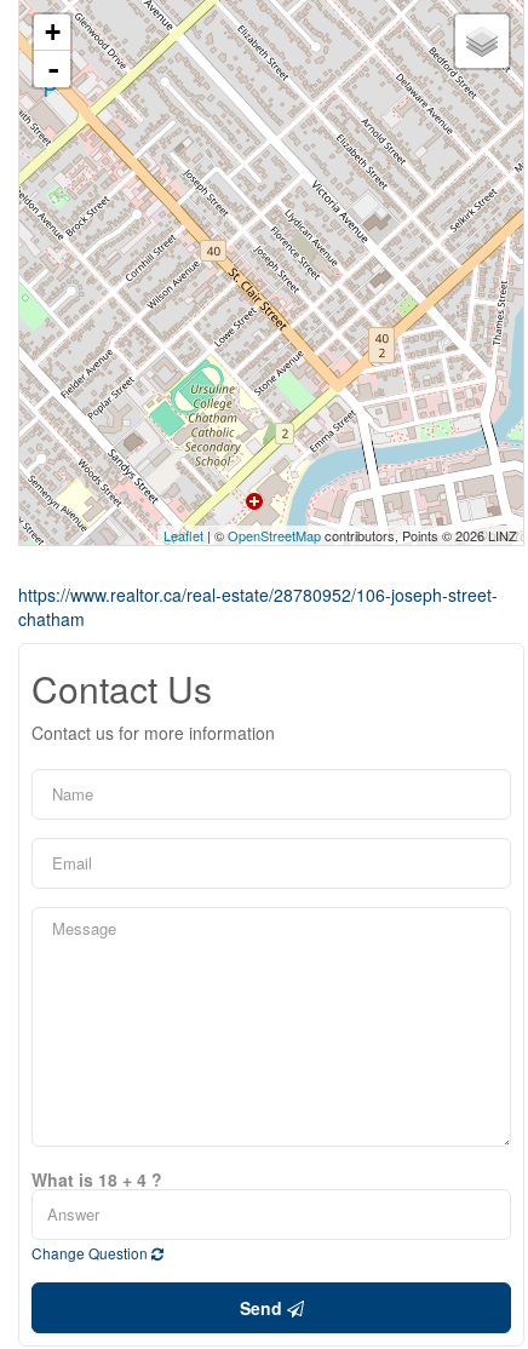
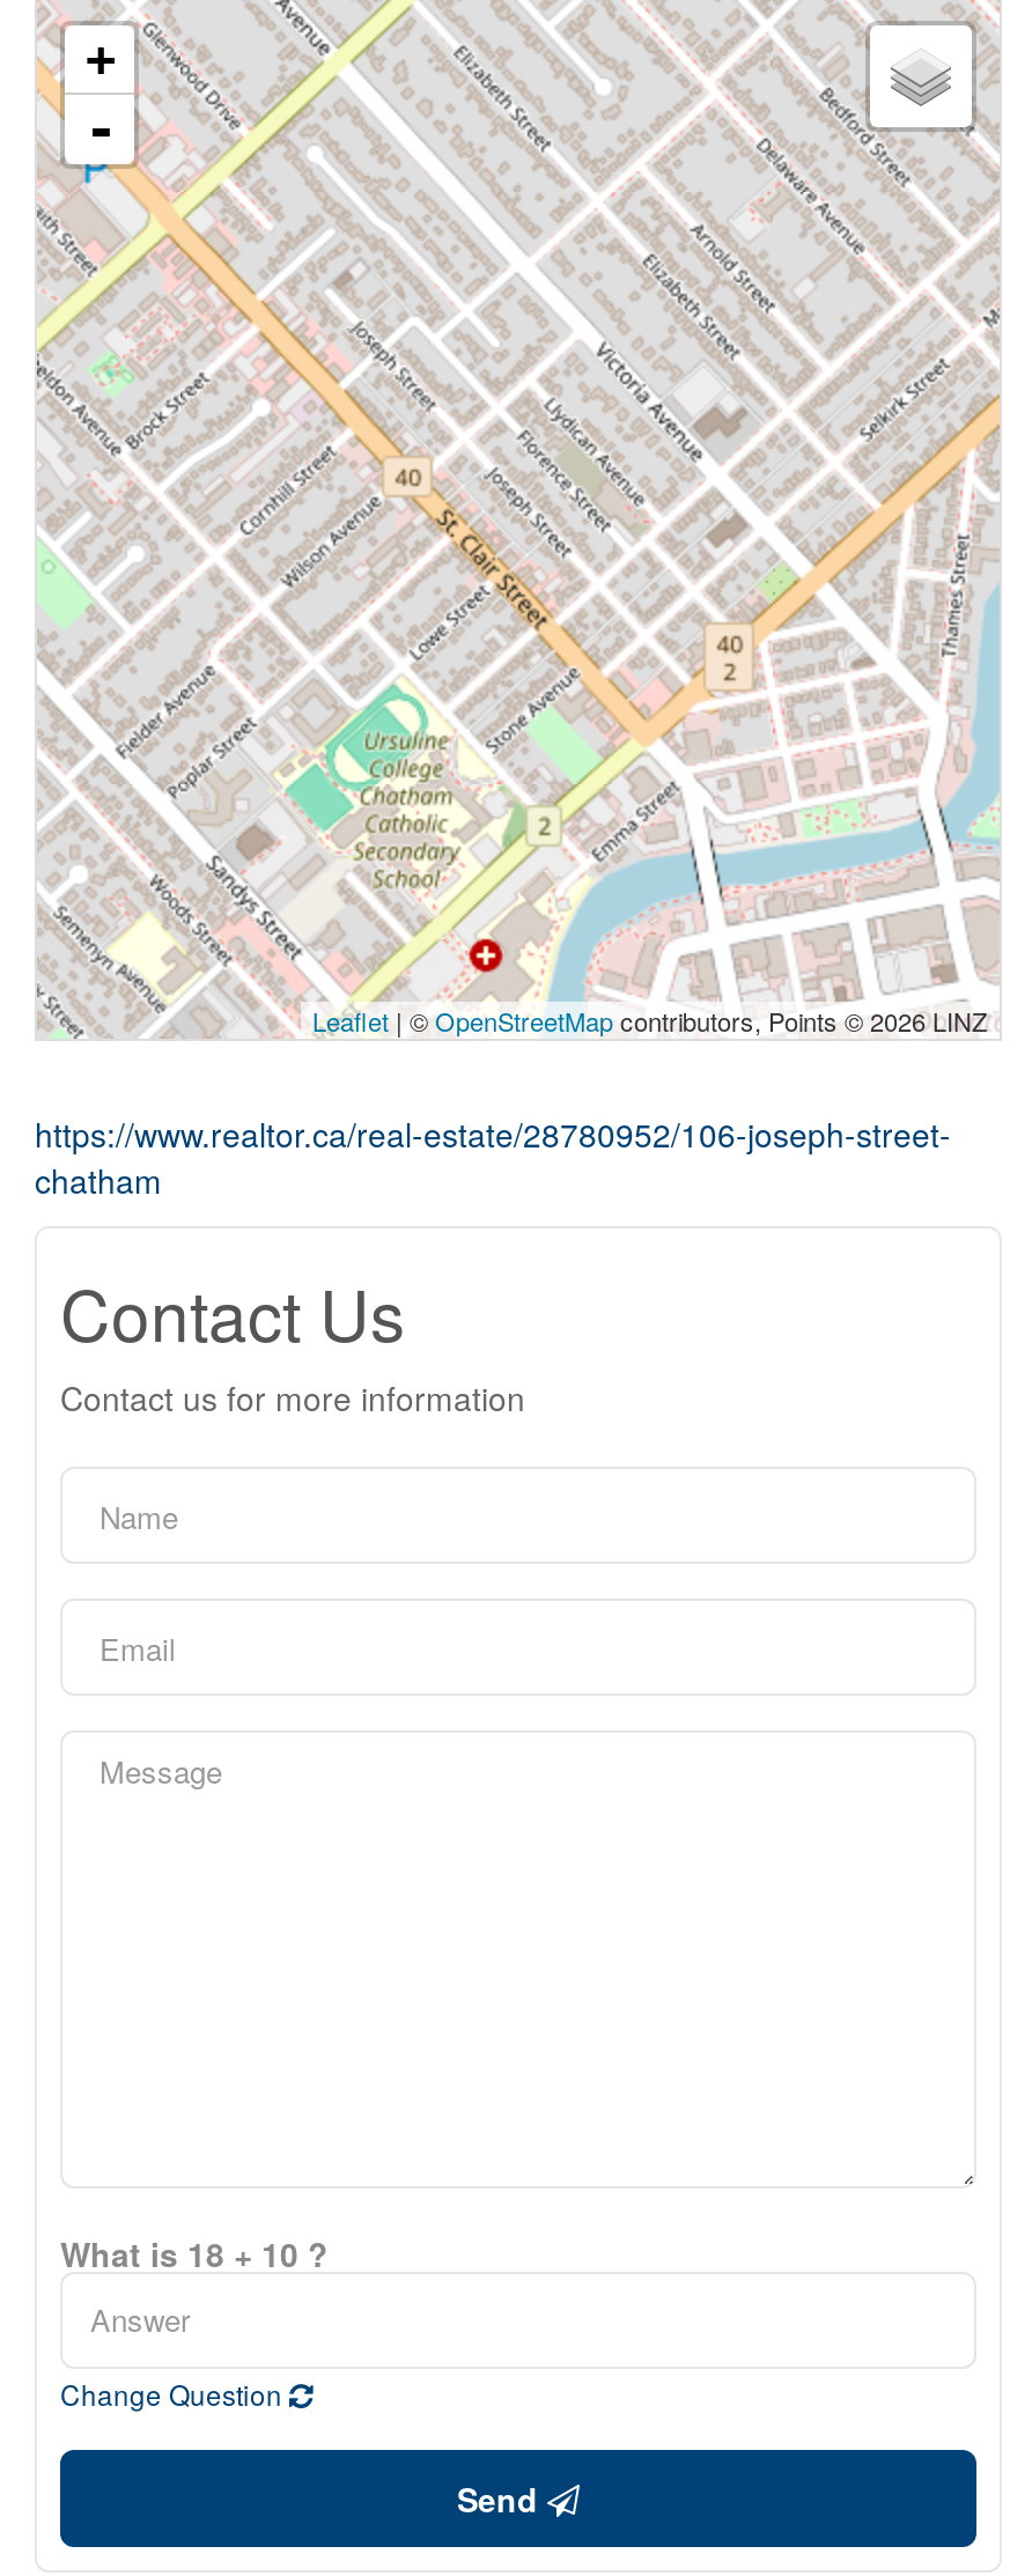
[31,1167,162,1191] What is 18 + 4 ? -> [60,2230,329,2276] What is 18 + 10 ?

